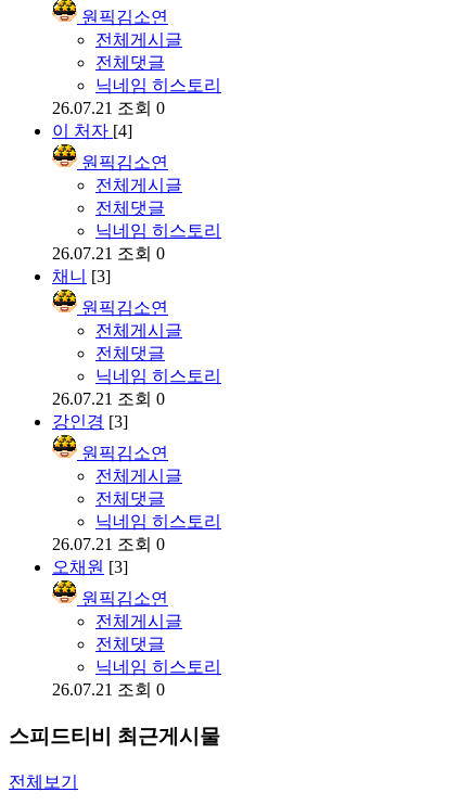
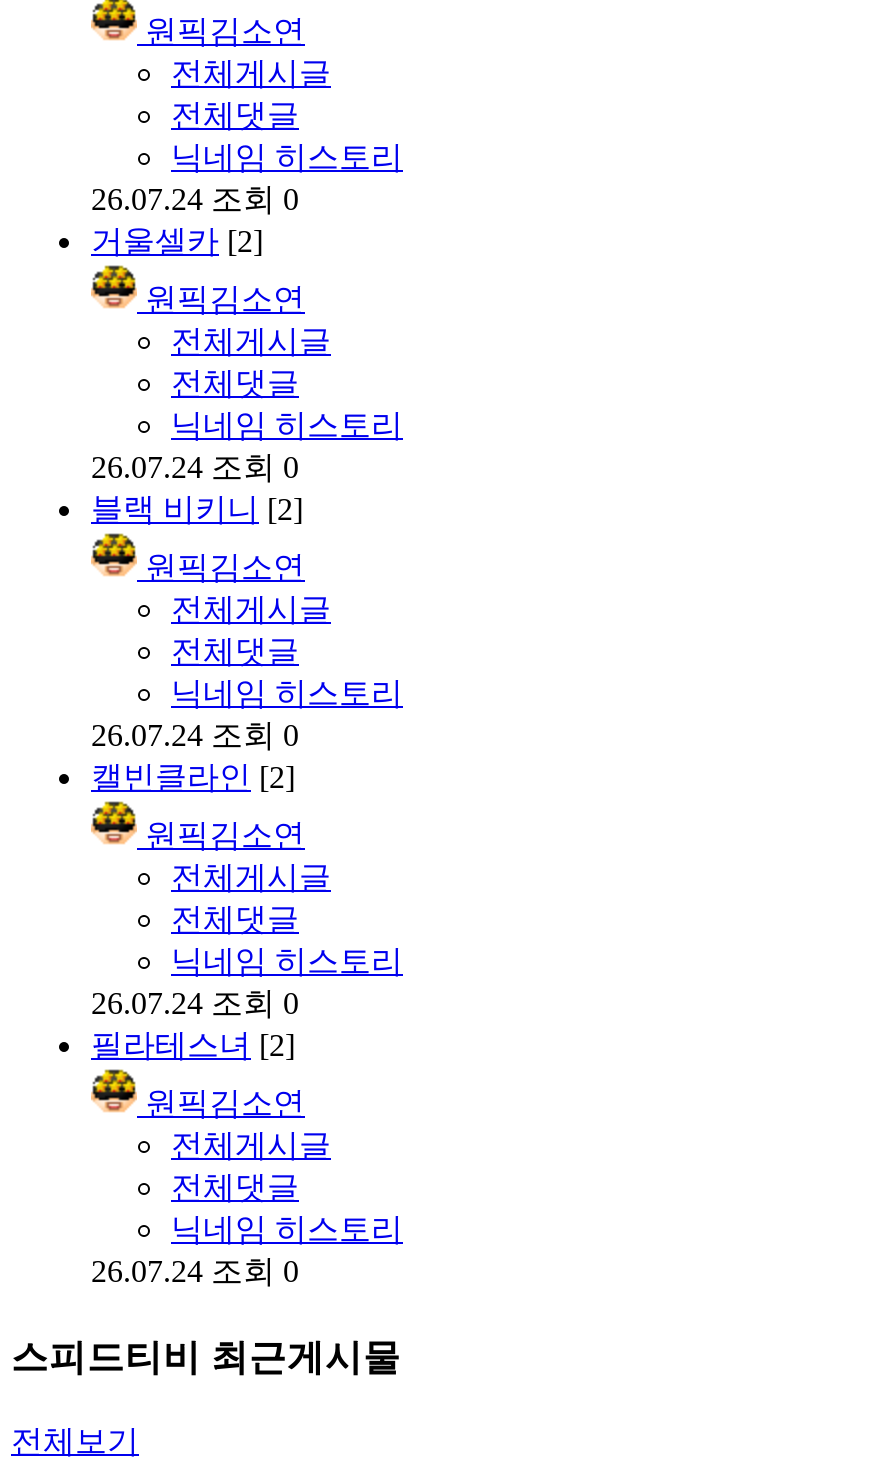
[52,99,165,140] 26.07.21 조회 0 | 이 처자 [4] -> [91,183,299,259] 26.07.24 조회 0 | 거울셀카 [2]
[52,245,165,286] 26.07.21 조회 0 | 채니 [3] -> [91,451,303,527] 26.07.24 조회 0 | 블랙 비키니 [2]
[52,390,165,431] 26.07.21 조회 0 | 강인경 [3] -> [91,719,299,795] 26.07.24 조회 0 | 캘빈클라인 [2]
[52,535,165,577] 26.07.21 조회 0 | 오채원 [3] -> [91,987,299,1063] 26.07.24 조회 0 | 필라테스녀 [2]
[52,681,165,699] 26.07.21 조회 0 -> [91,1255,299,1289] 26.07.24 조회 0

